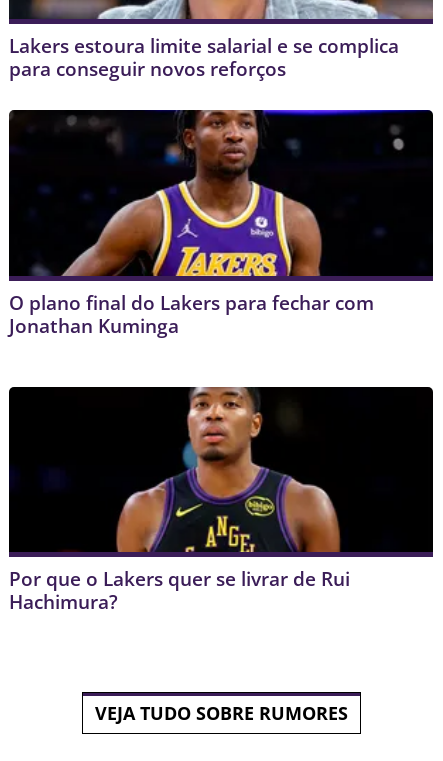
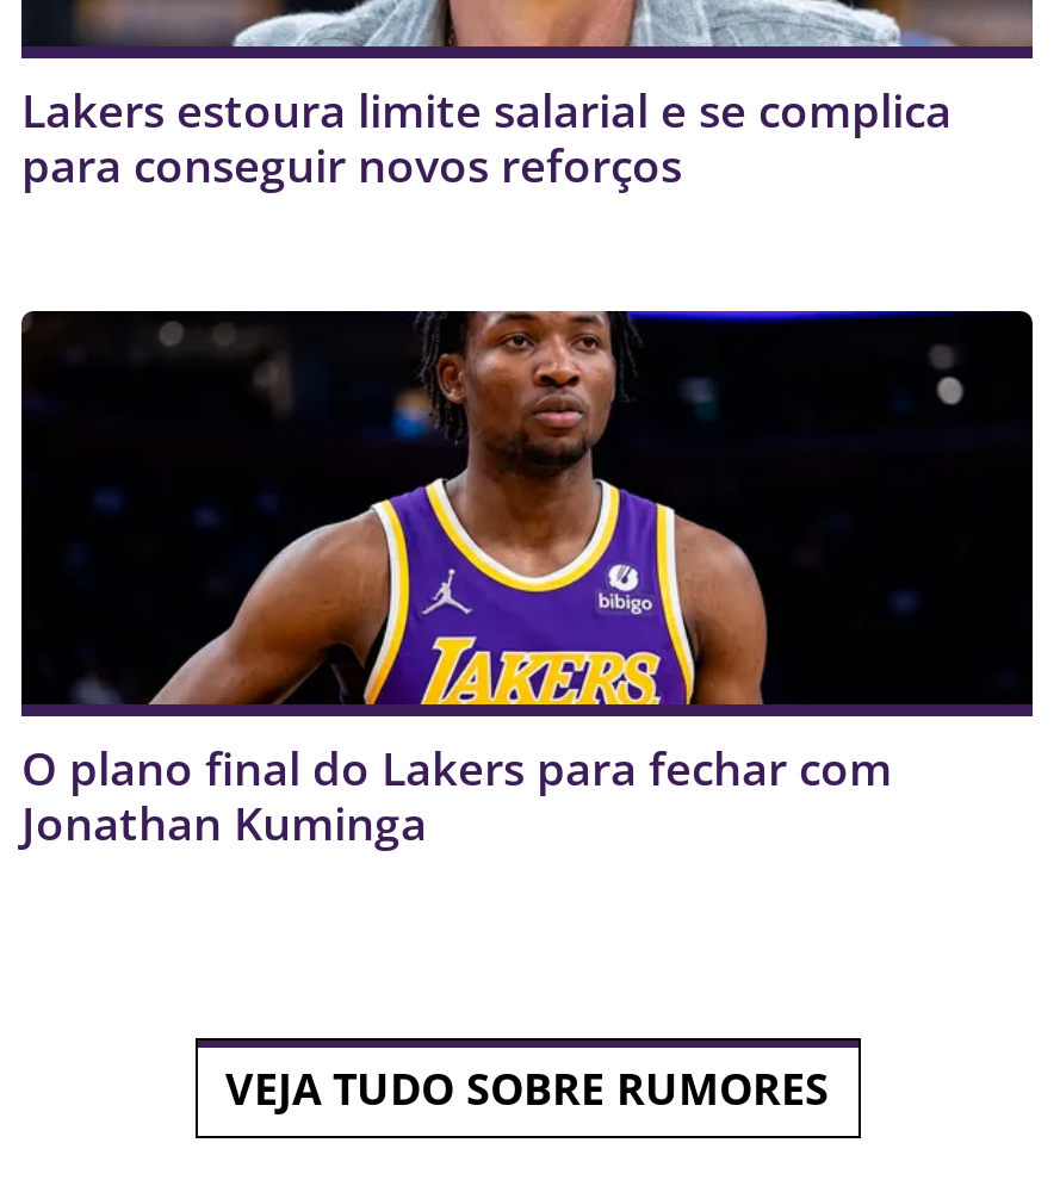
moved [9,109,374,339] -> [21,308,892,855]: [image] | O plano final do Lakers para fechar com | Jonathan Kuminga
[9,386,428,615] [image] | Por que o Lakers quer se livrar de Rui | Hachimura? -> none

